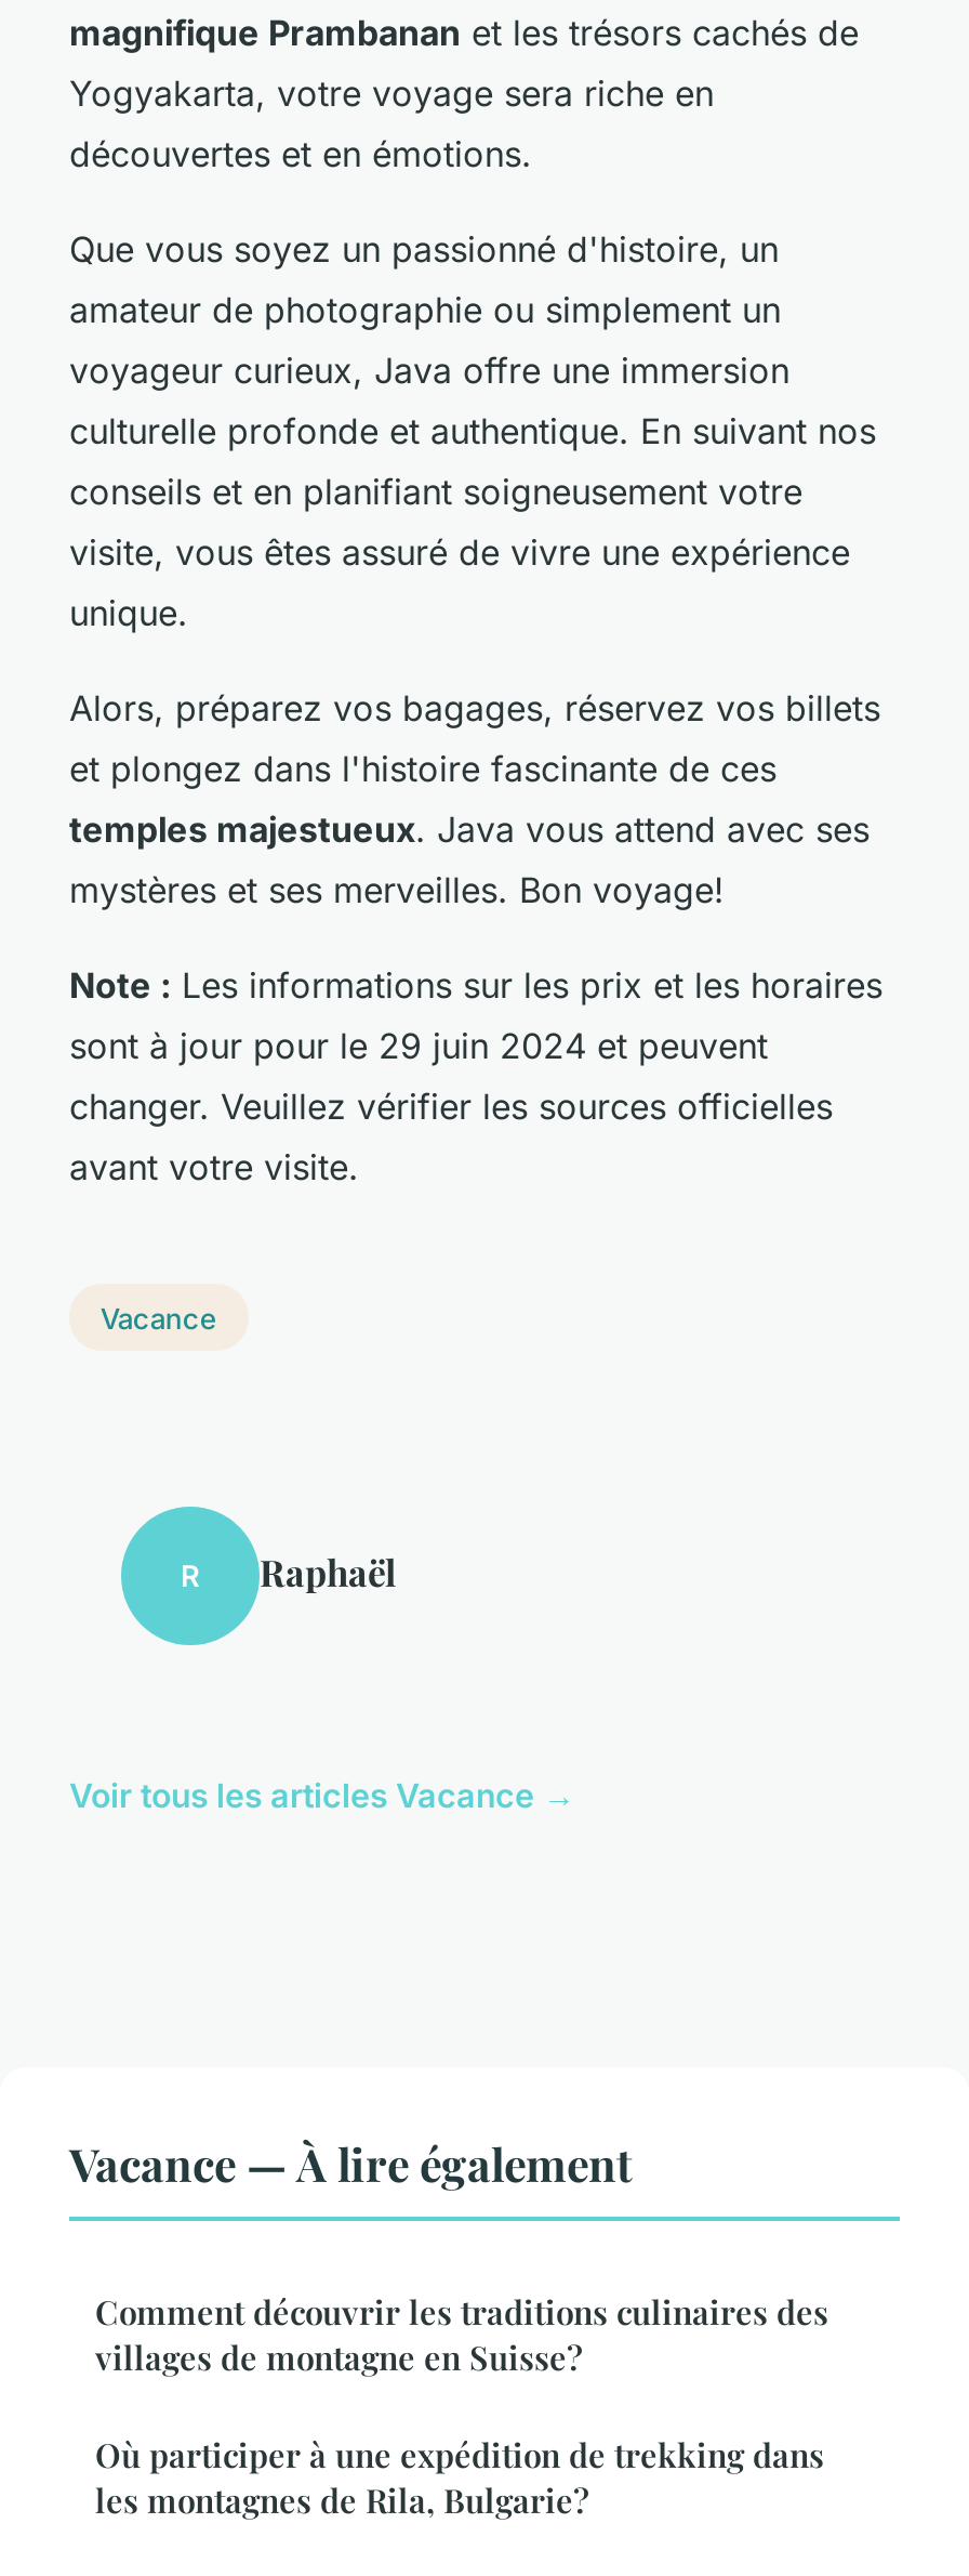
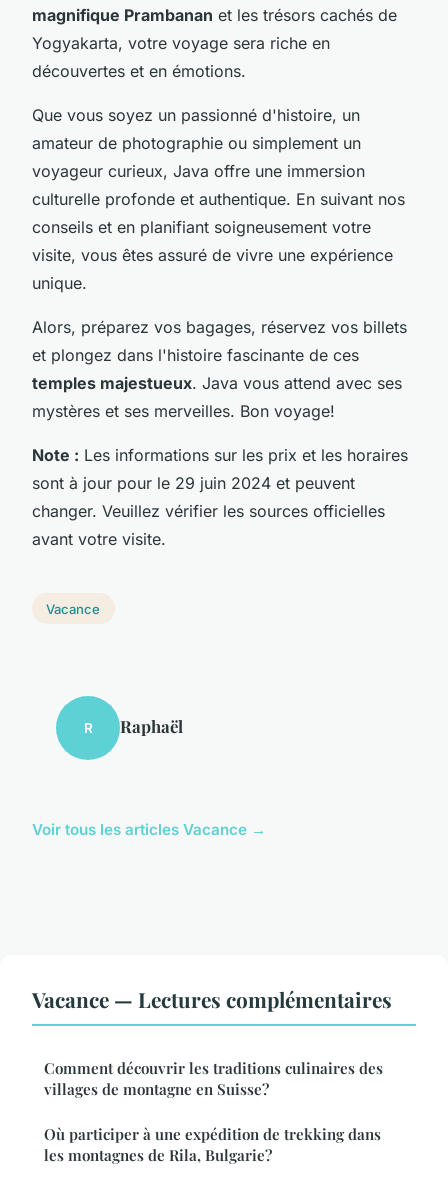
[69,2133,632,2194] Vacance — À lire également -> [32,985,392,1013] Vacance — Lectures complémentaires

